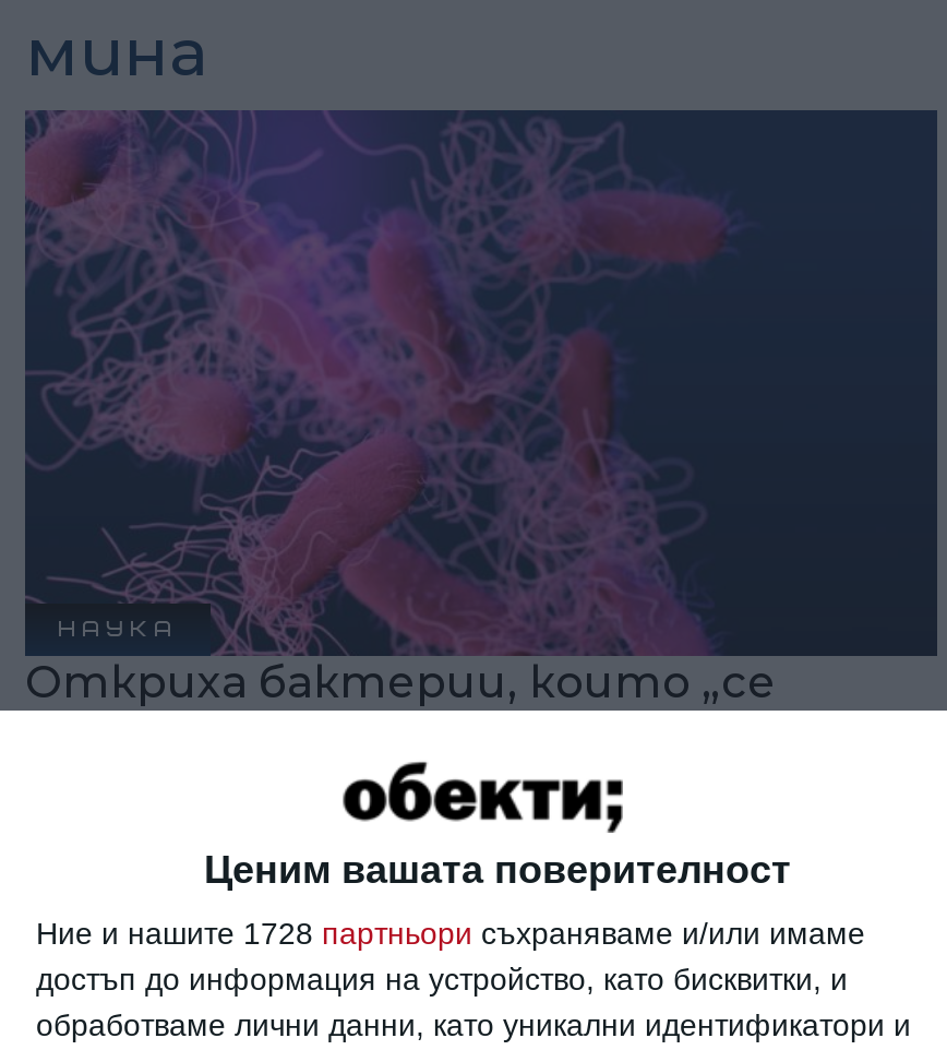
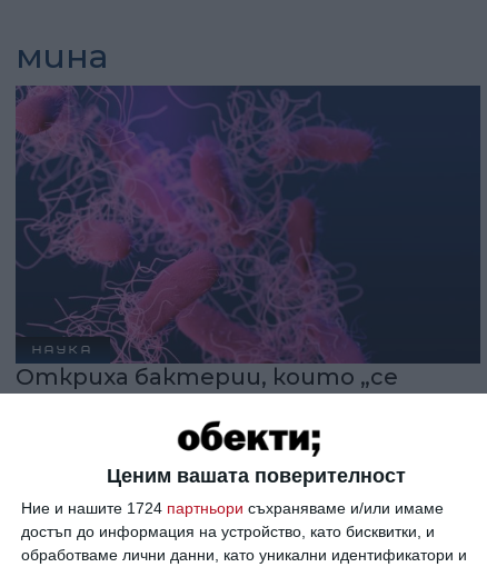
[36,917,865,952] Ние и нашите 1728 партньори съхраняваме и/или имаме -> [21,499,444,517] Ние и нашите 1724 партньори съхраняваме и/или имаме

